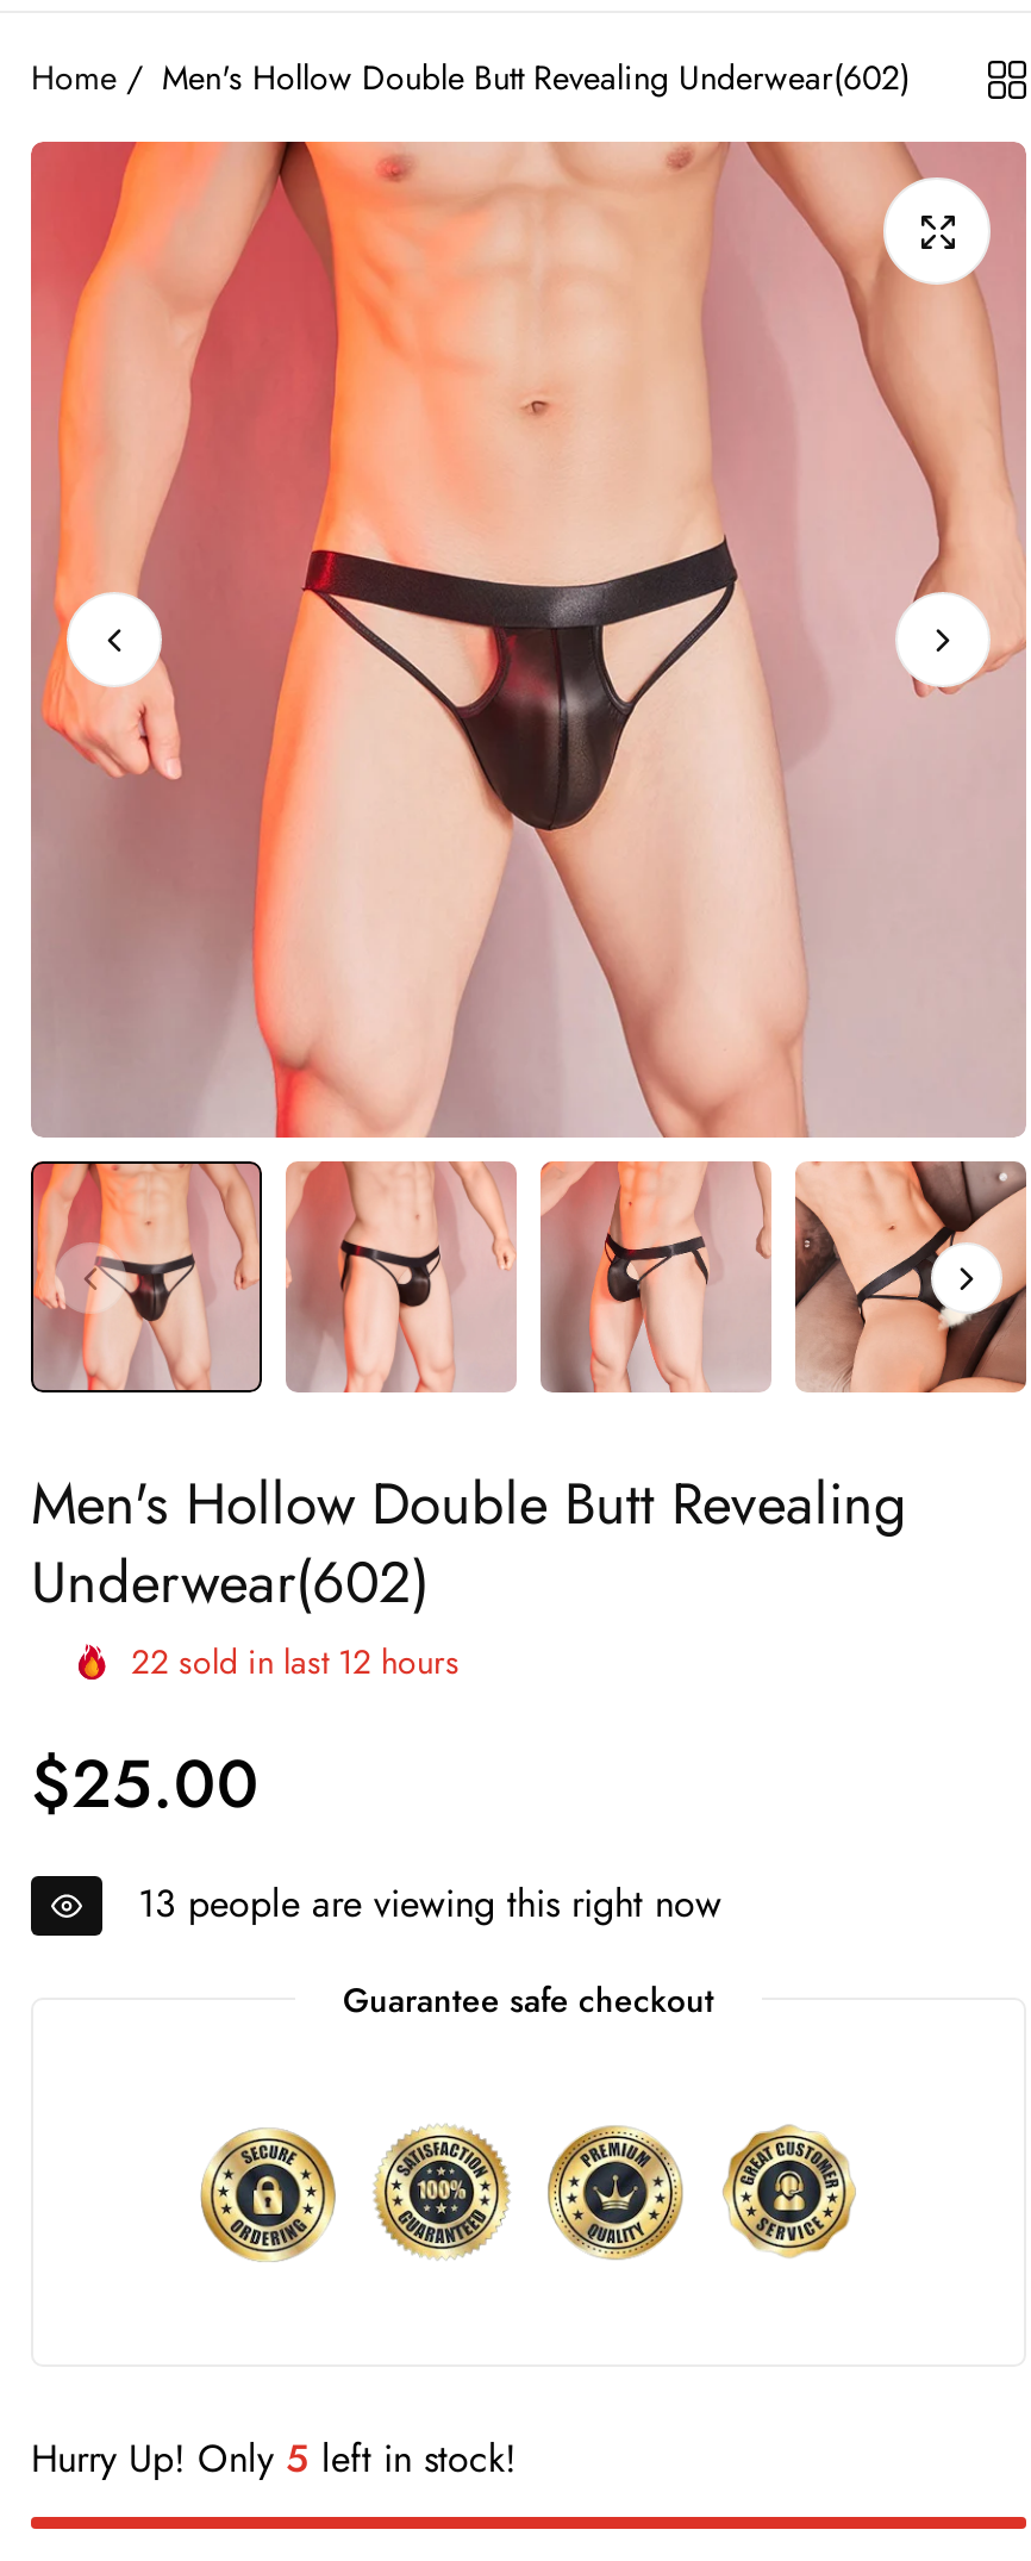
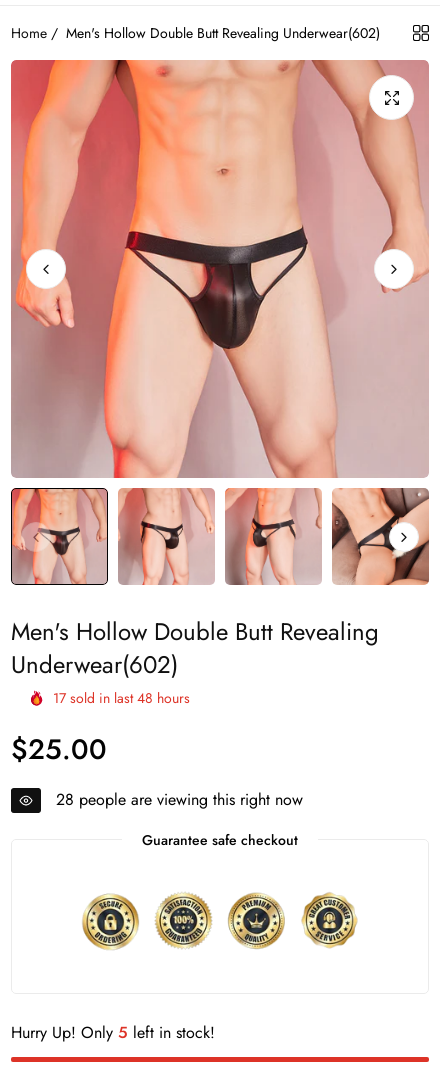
[131,1638,460,1686] 22 sold in last 12 hours -> [53,688,190,708] 17 sold in last 48 hours
[138,1876,721,1931] 13 people are viewing this right now -> [56,788,303,811] 28 people are viewing this right now

